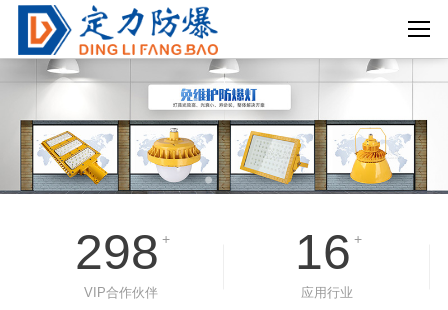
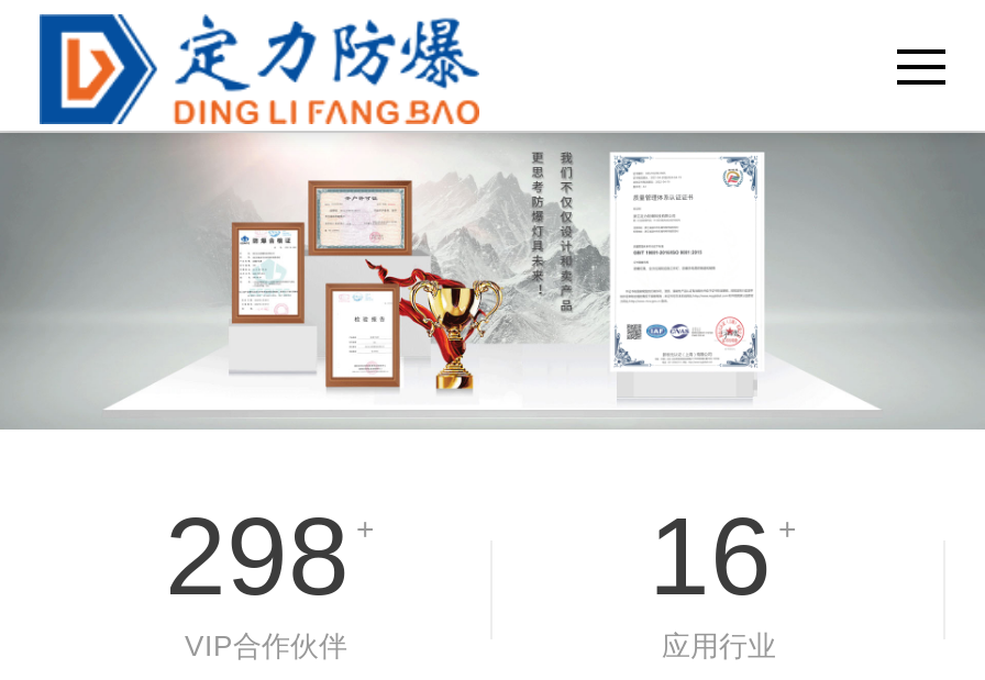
[3,59,445,194] [image] -> [7,131,978,427] [image]

